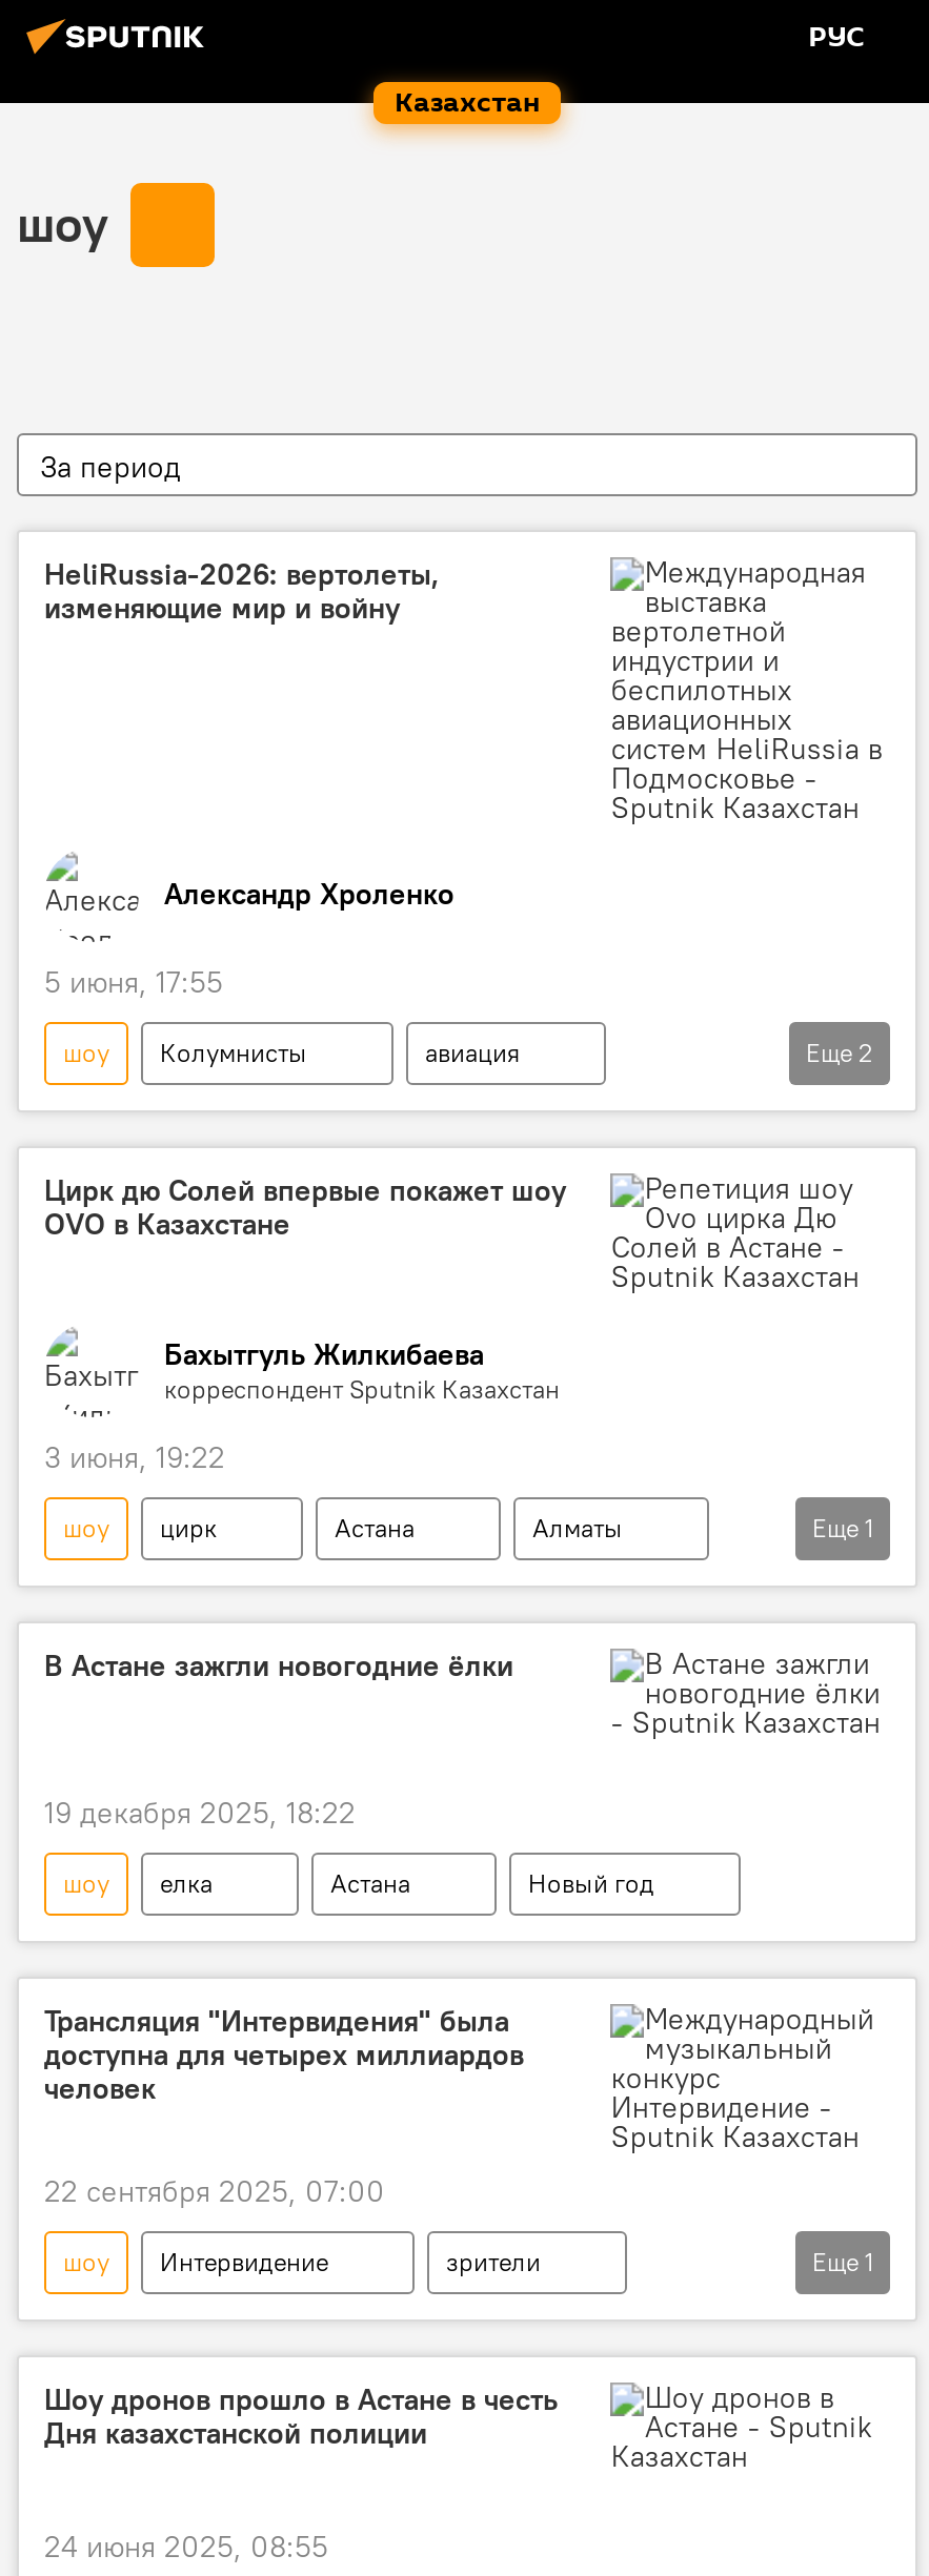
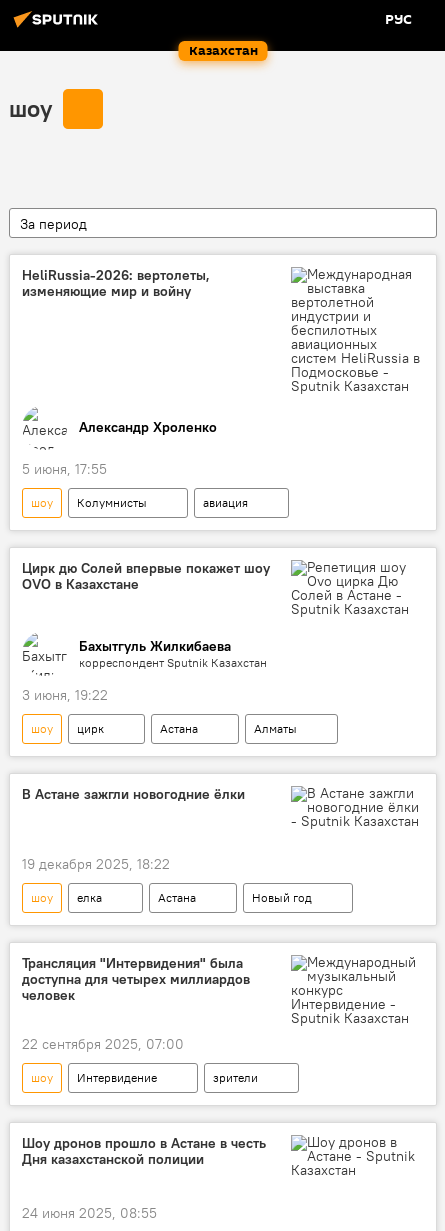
[806,1037,873,1068] Еще 2 -> none
[812,1512,873,1543] Еще 1 -> none
[812,2246,873,2277] Еще 1 -> none

